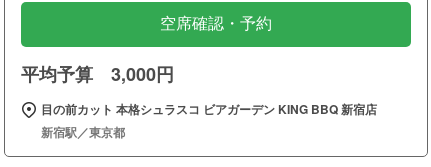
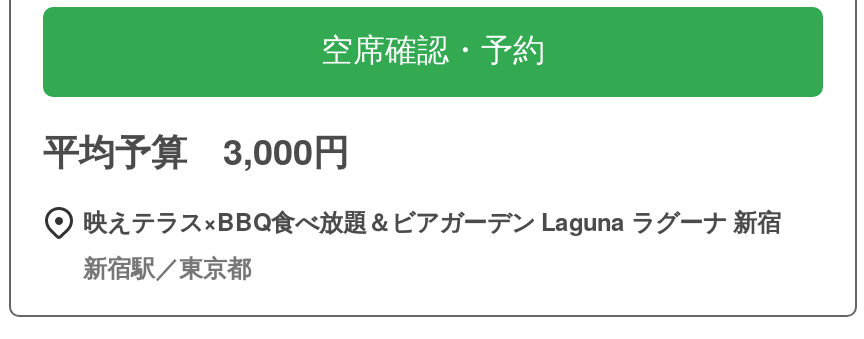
[41,100,377,118] 目の前カット 本格シュラスコ ビアガーデン KING BBQ 新宿店 -> [83,202,781,238] 映えテラス×BBQ食べ放題＆ビアガーデン Laguna ラグーナ 新宿

